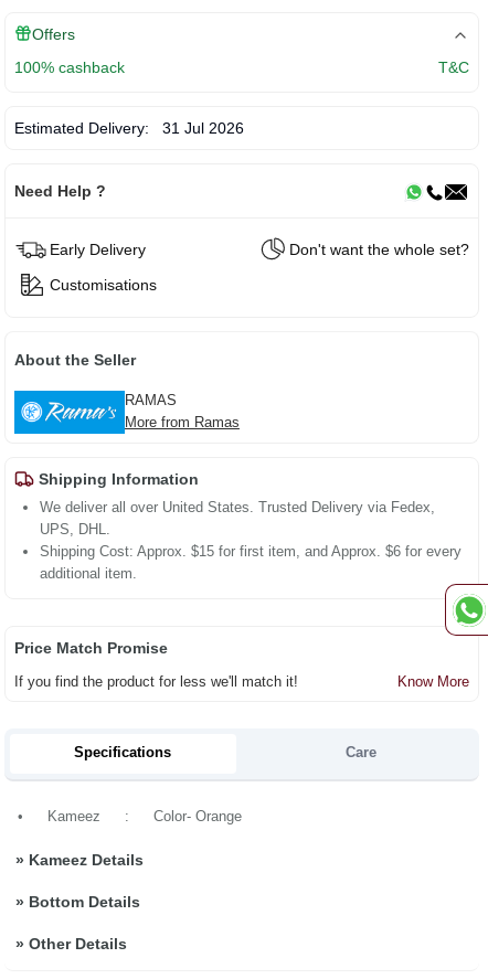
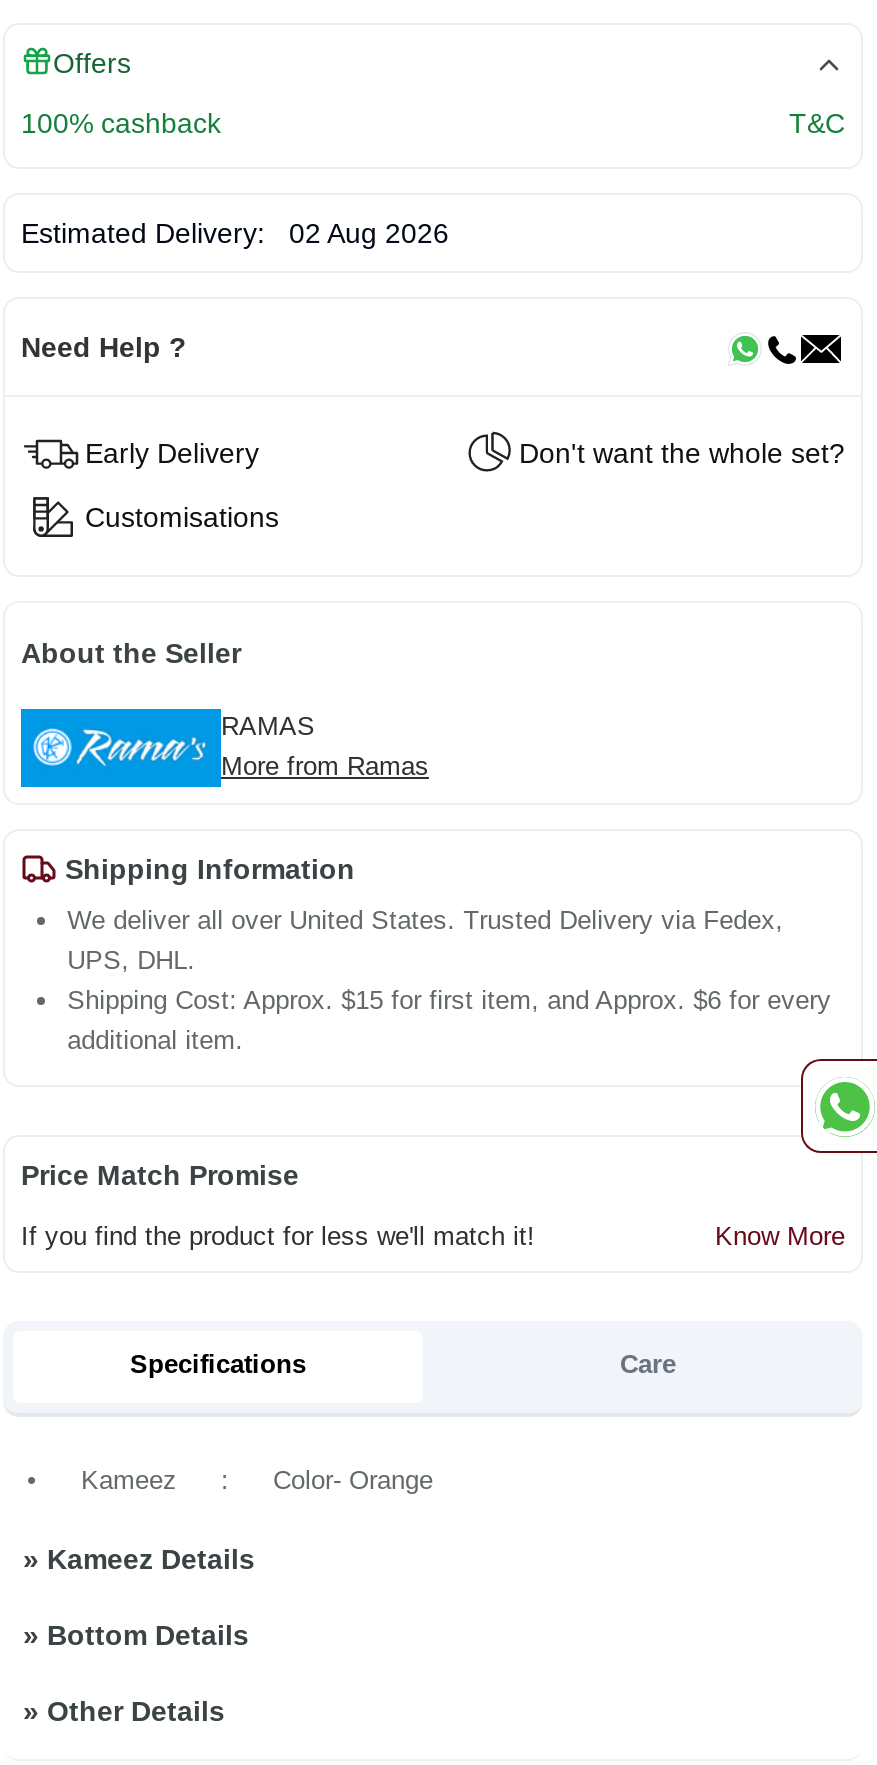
[14,119,244,137] Estimated Delivery: 31 Jul 2026 -> [21,217,449,249] Estimated Delivery: 02 Aug 2026

